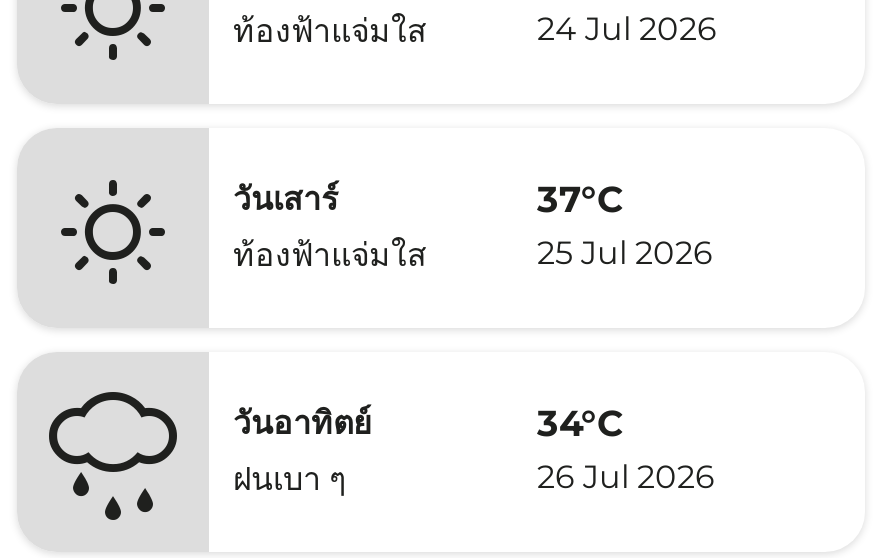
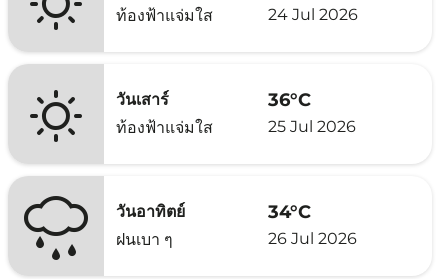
[537,177,623,221] 37°C -> [268,88,311,110] 36°C

